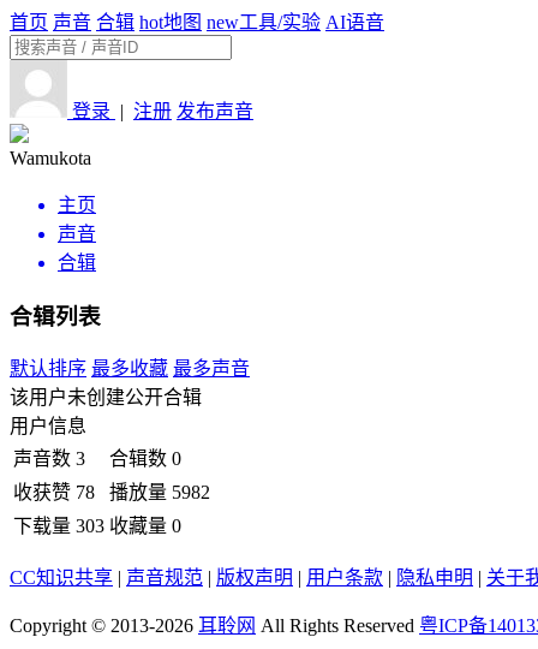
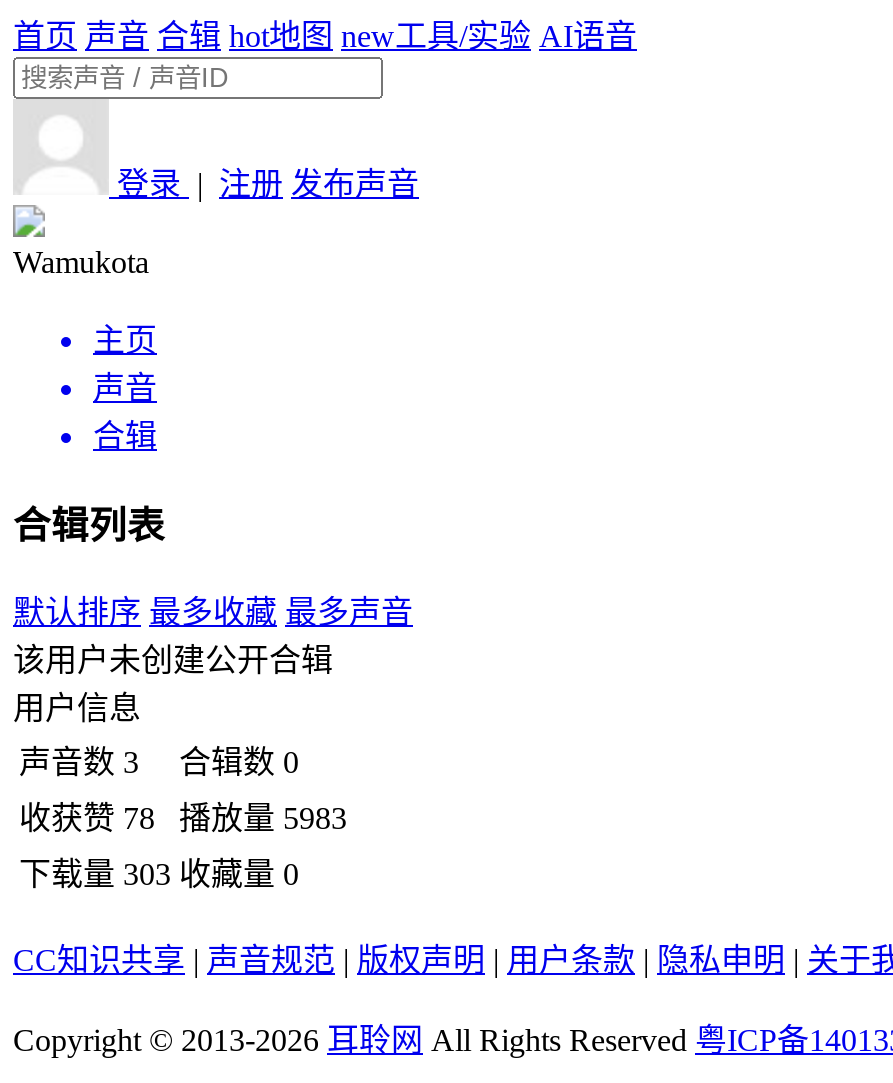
[13,482,210,503] 收获赞78 播放量5982 -> [19,802,347,836] 收获赞78 播放量5983

